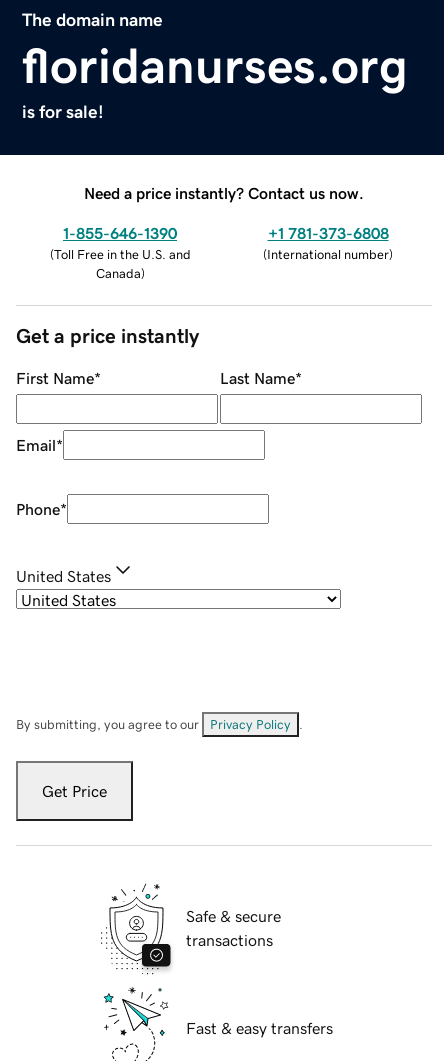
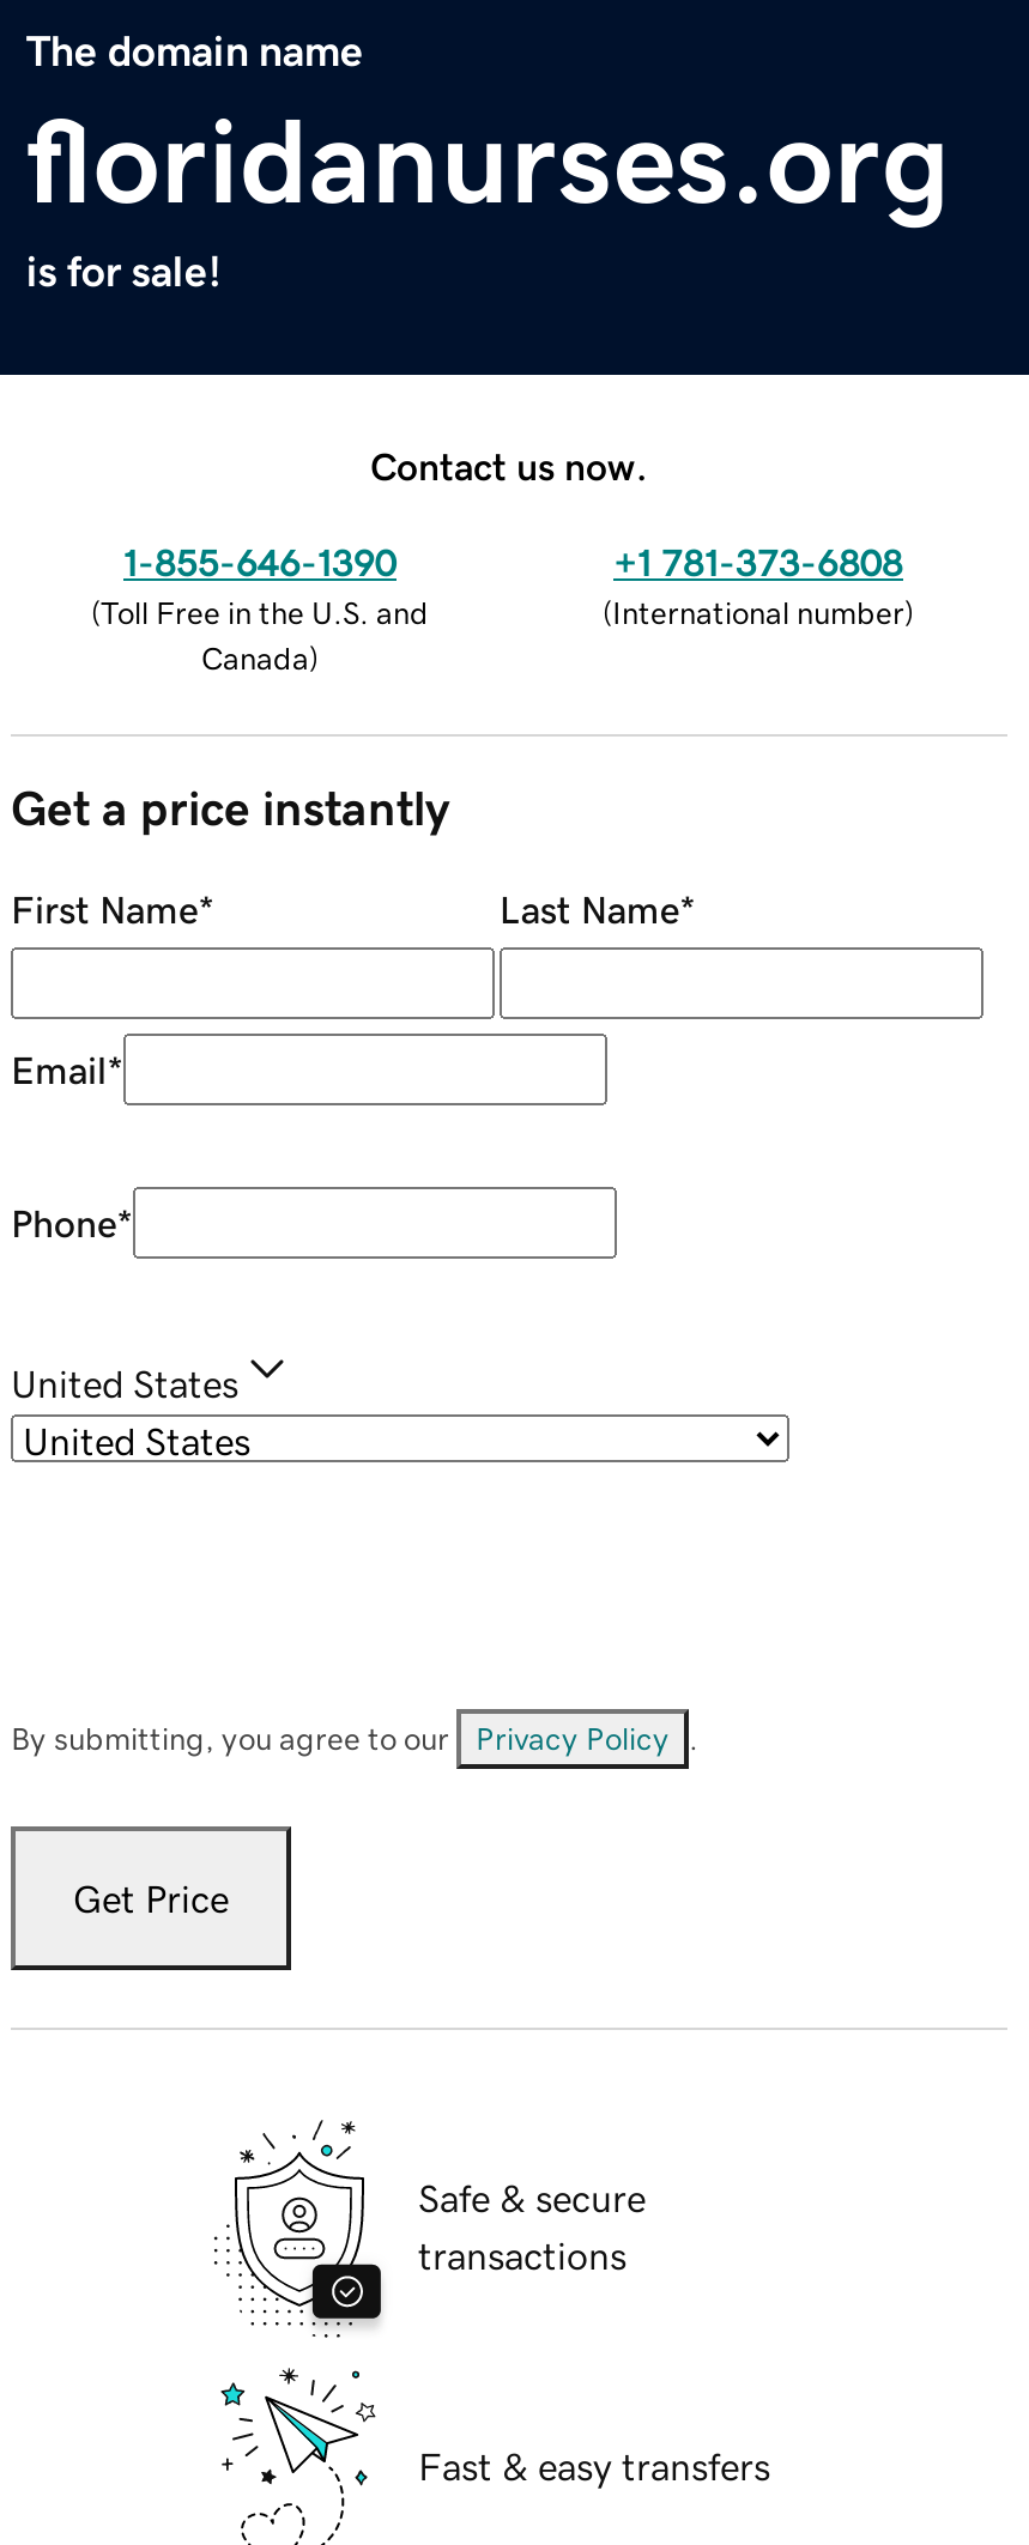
[84,185,364,201] Need a price instantly? Contact us now. -> [370,446,648,484] Contact us now.

